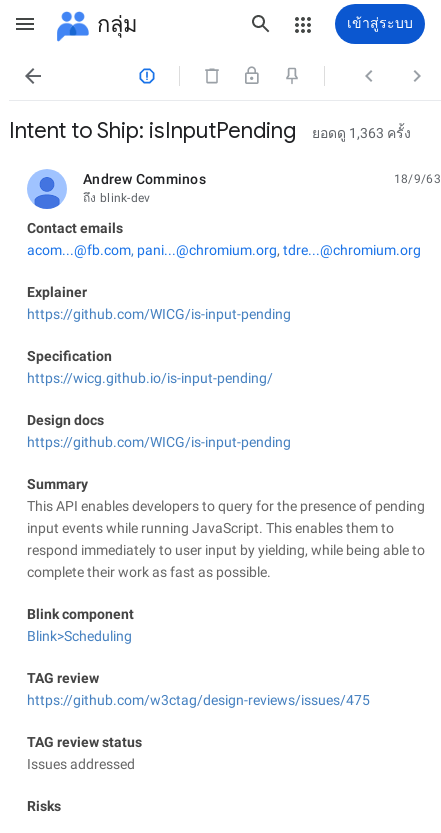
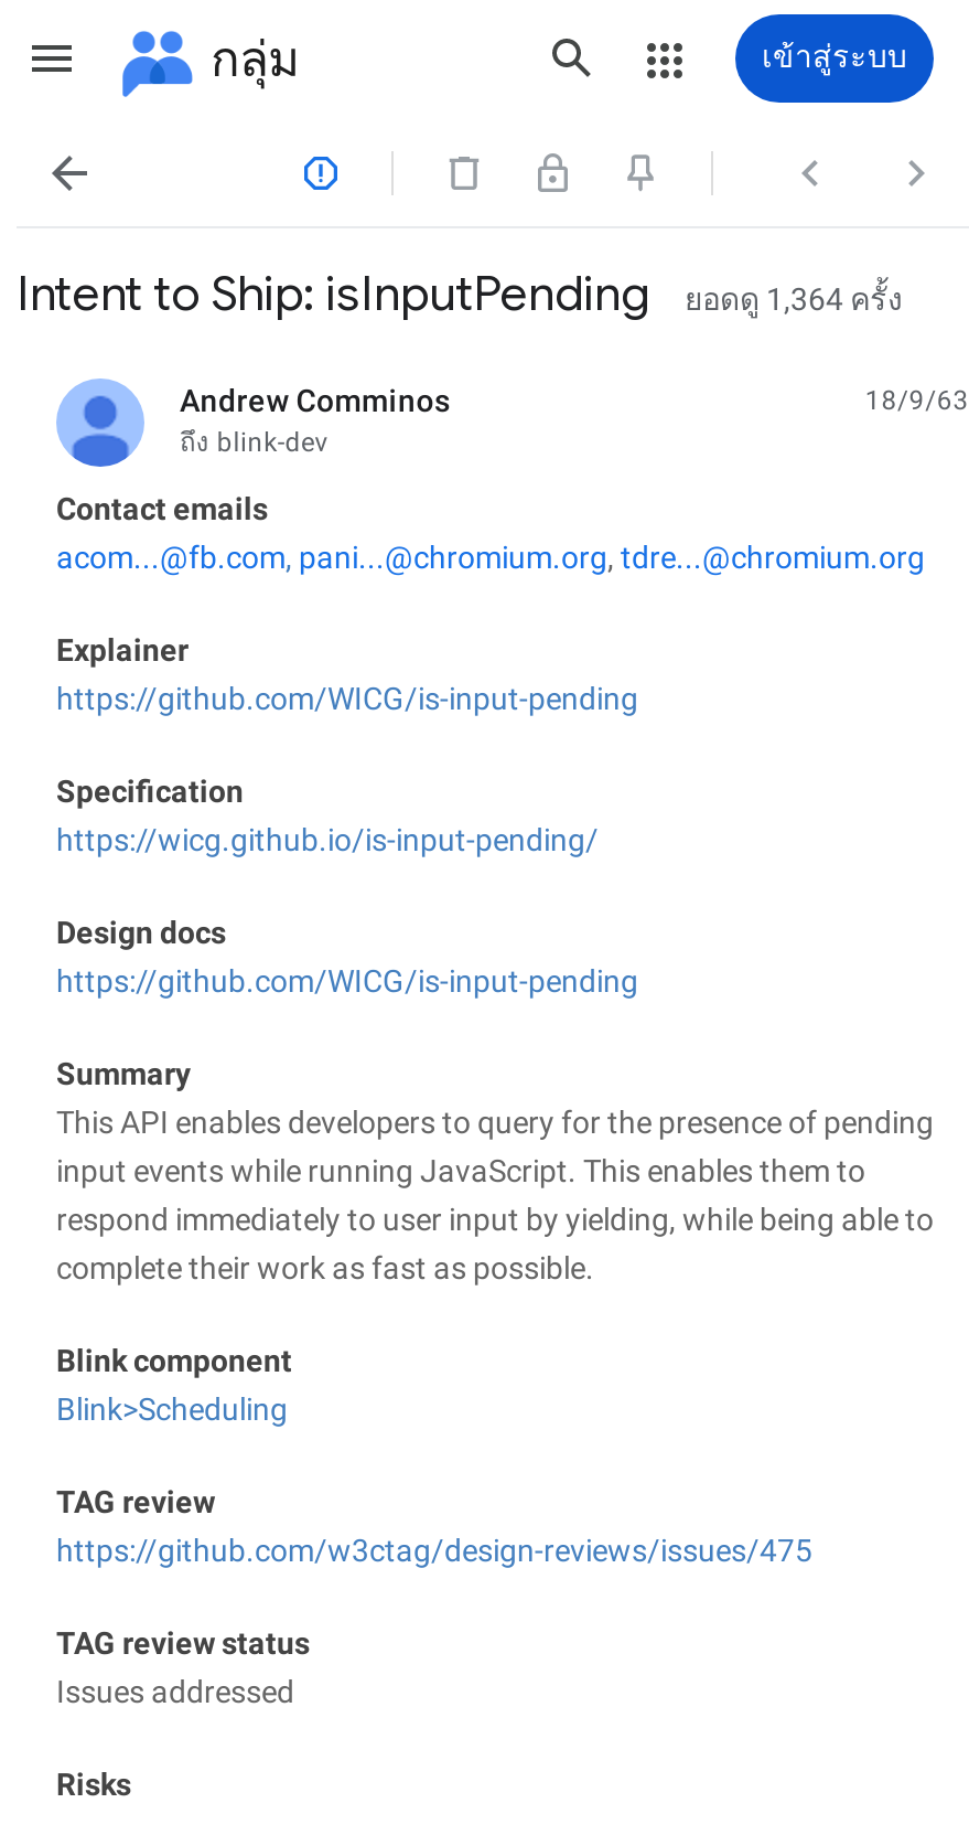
[312,125,411,141] ยอดดู 1,363 ครั้ง -> [685,281,903,317] ยอดดู 1,364 ครั้ง

